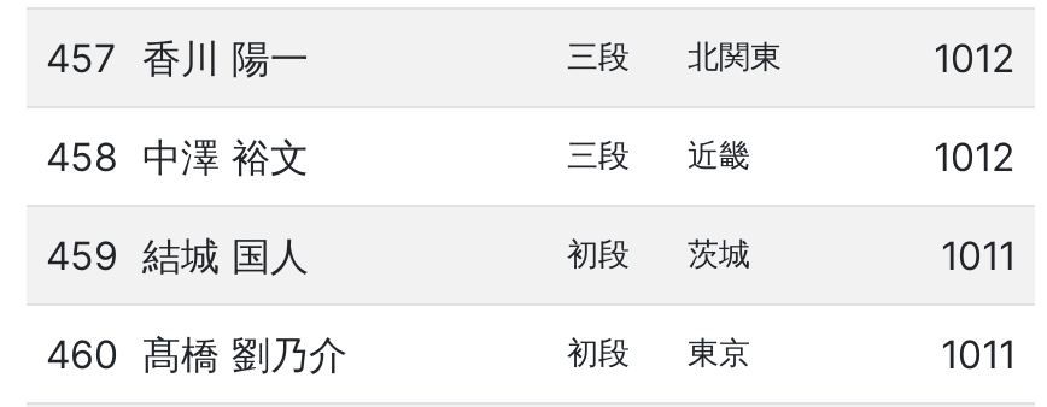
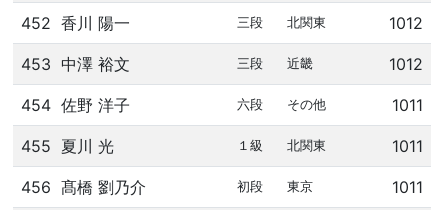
[46,34,309,82] 457 香川 陽一 -> [21,13,130,33] 452 香川 陽一
[46,132,309,181] 458 中澤 裕文 -> [21,54,130,74] 453 中澤 裕文
[46,231,750,279] 459 結城 国人 | 初段 | 茨城 -> [21,95,326,115] 454 佐野 洋子 | 六段 | その他
[46,330,347,378] 460 髙橋 劉乃介 -> [21,136,423,197] 455 夏川 光 | １級 | 北関東 | 1011 | 456 髙橋 劉乃介

